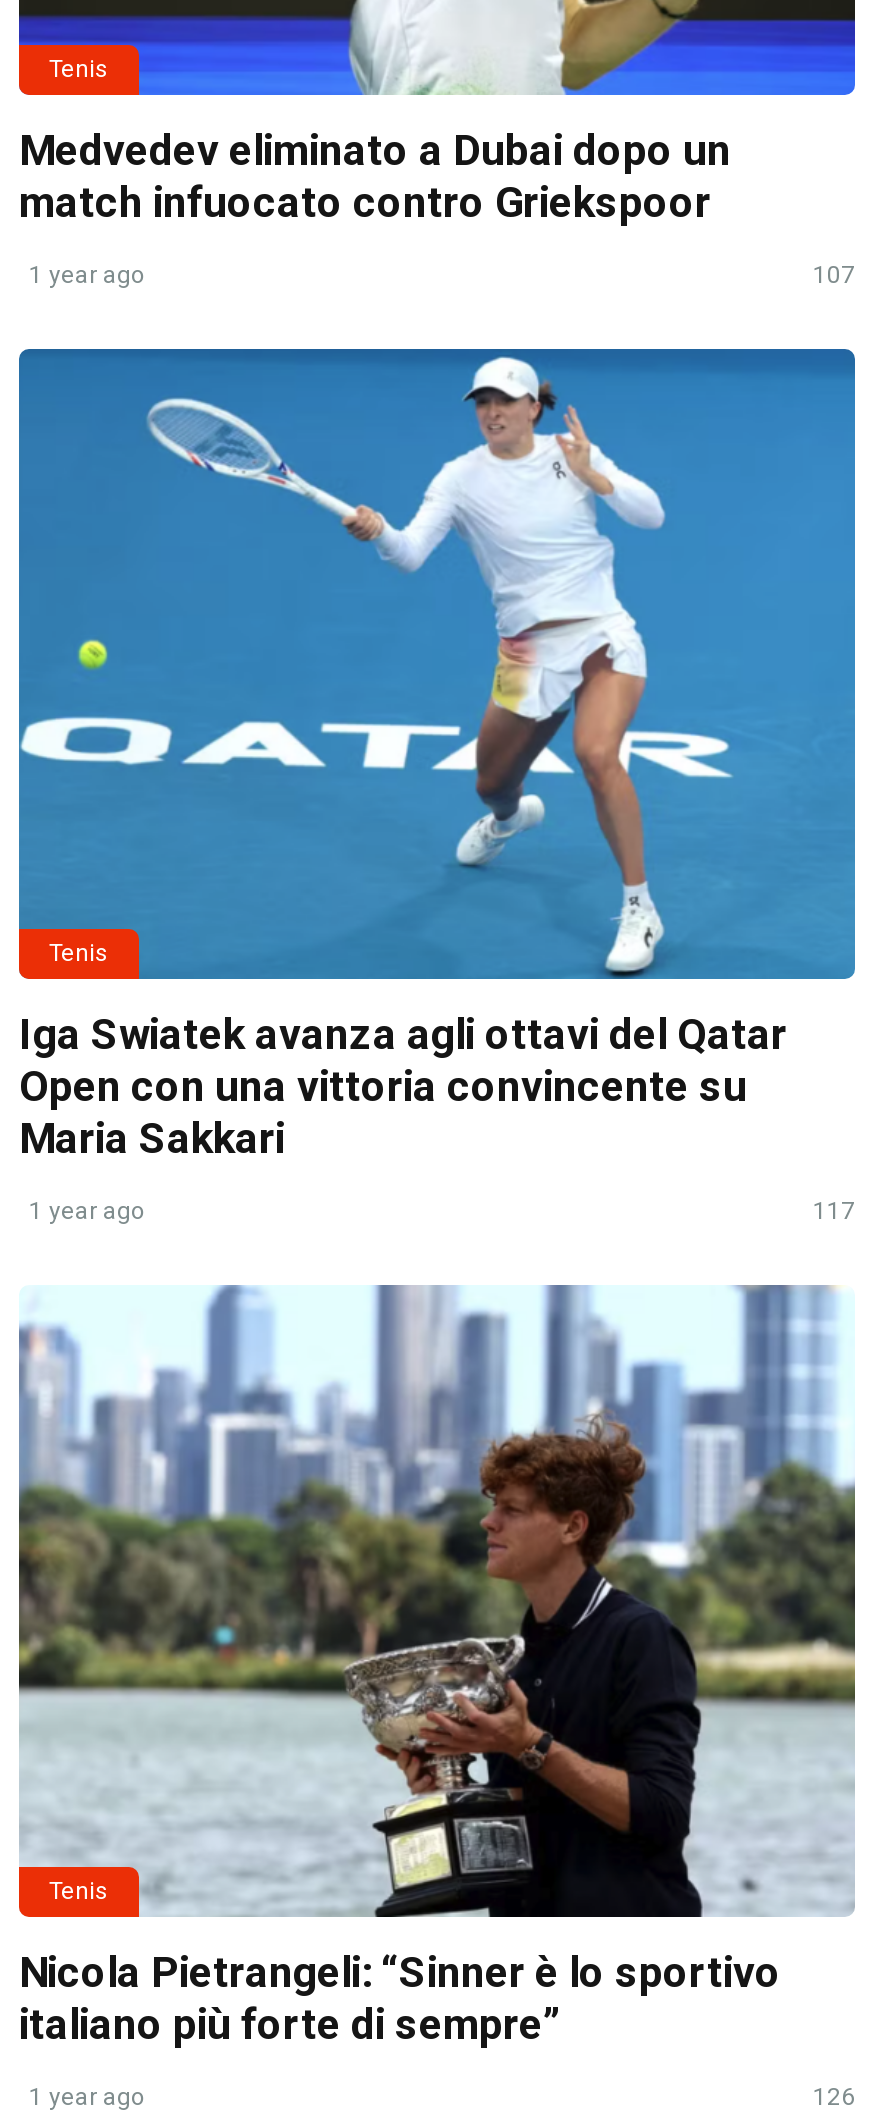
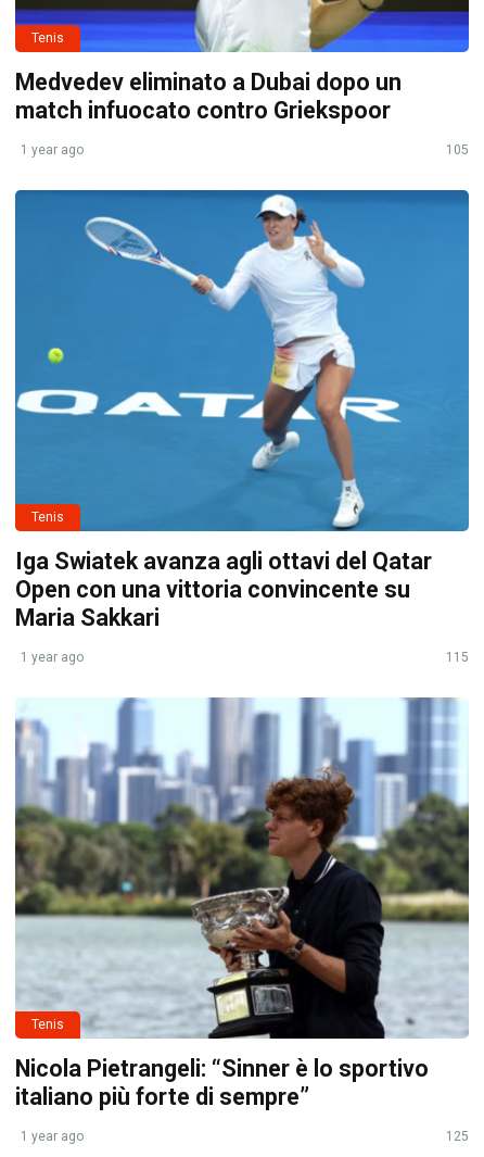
[813,261,855,289] 107 -> [446,142,469,157] 105
[813,1198,855,1226] 117 -> [446,649,469,664] 115
[813,2082,855,2110] 126 -> [446,1128,469,1143] 125

